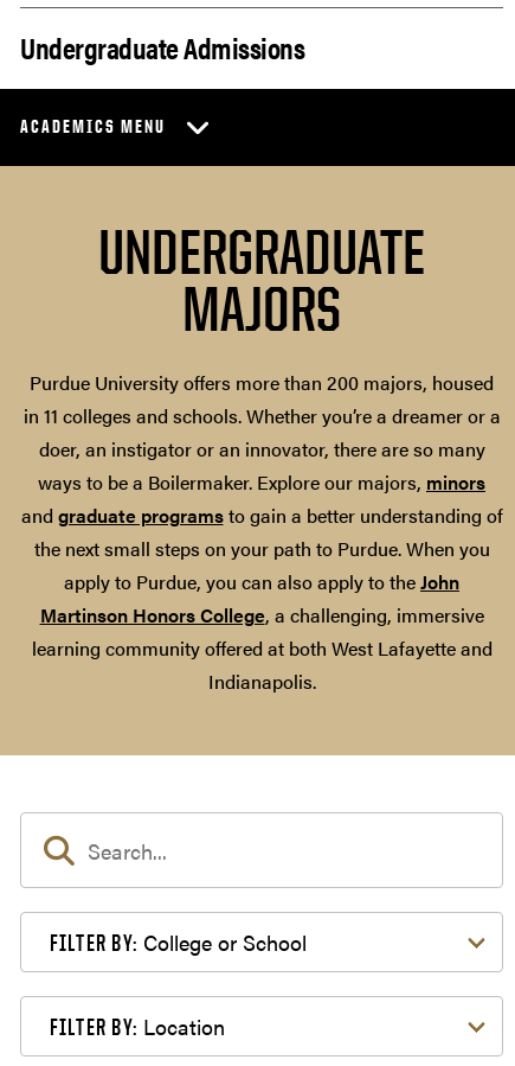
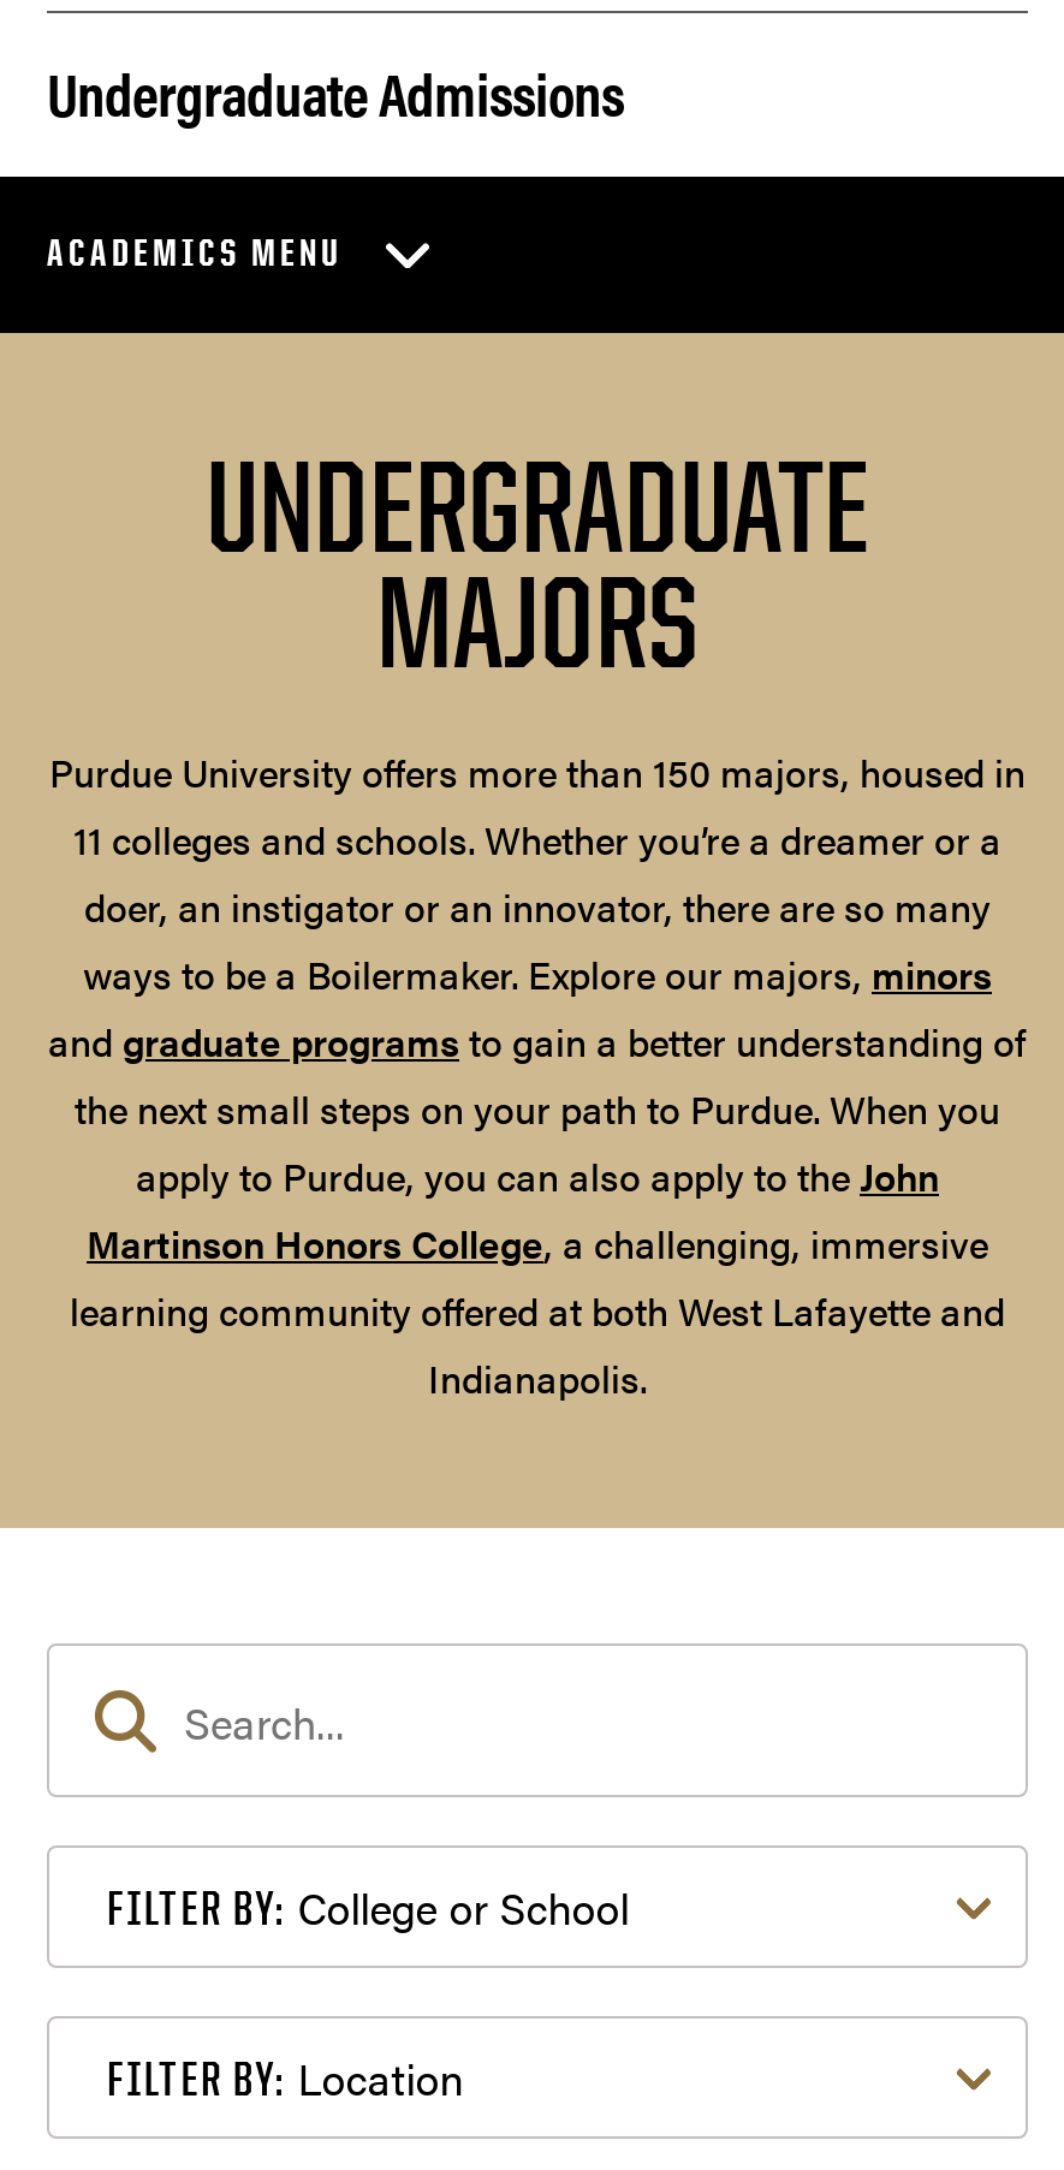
[23,369,500,429] Purdue University offers more than 200 majors, housed | in 11 colleges and schools. Whether you’re a dreamer or a -> [49,745,1026,867] Purdue University offers more than 150 majors, housed in | 11 colleges and schools. Whether you’re a dreamer or a

